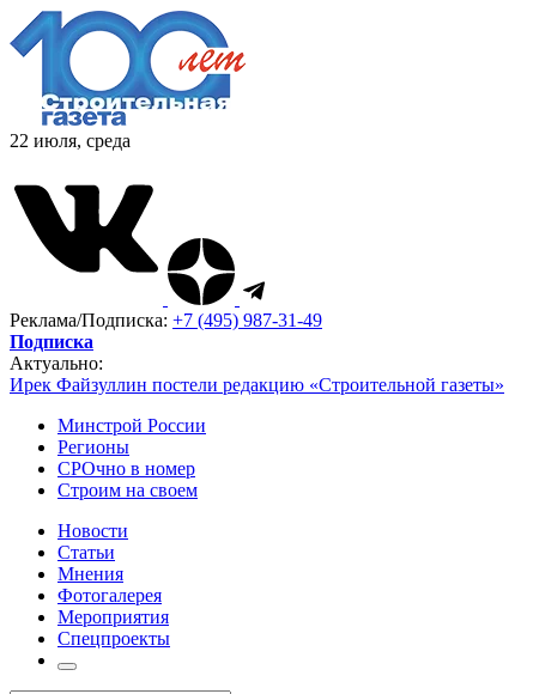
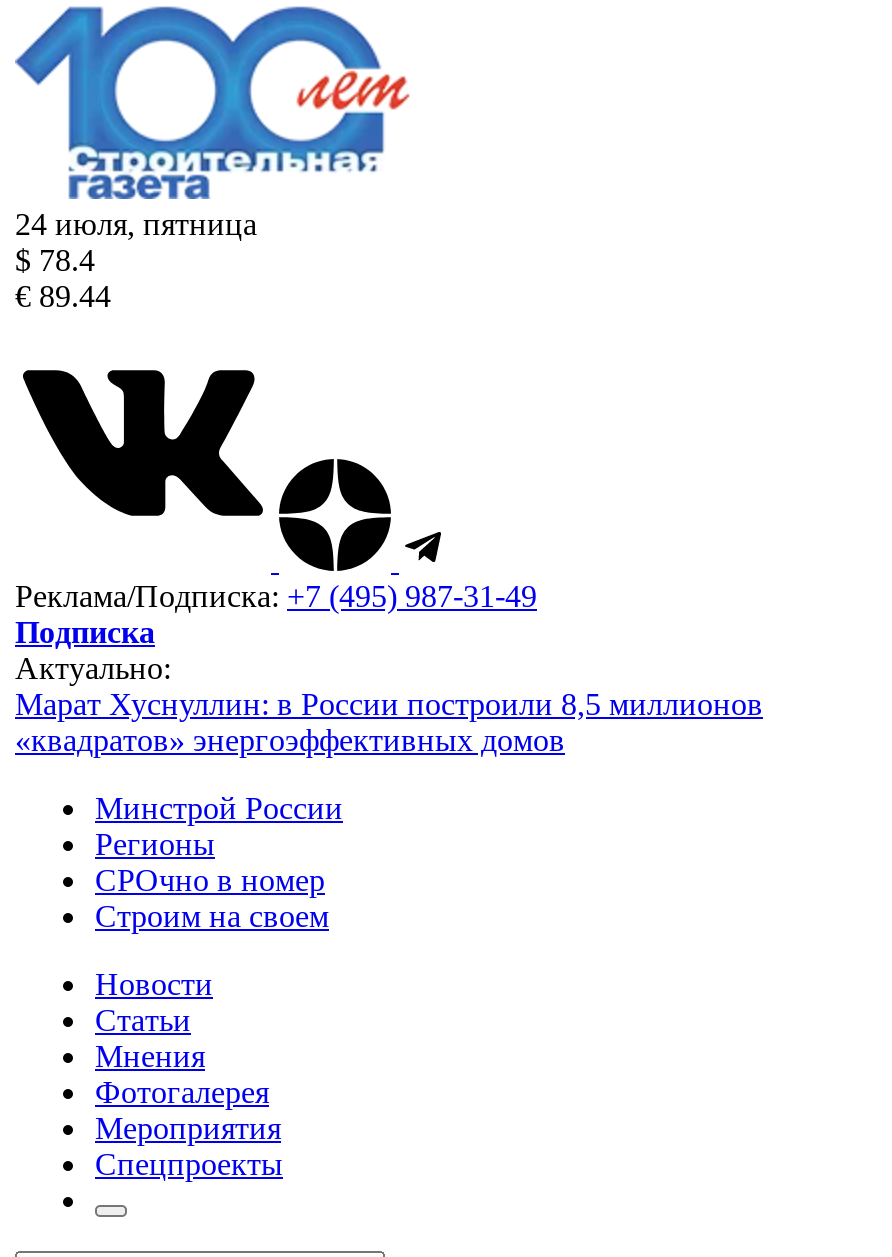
[10,130,131,151] 22 июля, среда -> [15,207,257,313] 24 июля, пятница | $ 78.4 | € 89.44
[10,375,504,395] Ирек Файзуллин постели редакцию «Строительной газеты» -> [15,687,763,757] Марат Хуснуллин: в России построили 8,5 миллионов | «квадратов» энергоэффективных домов

